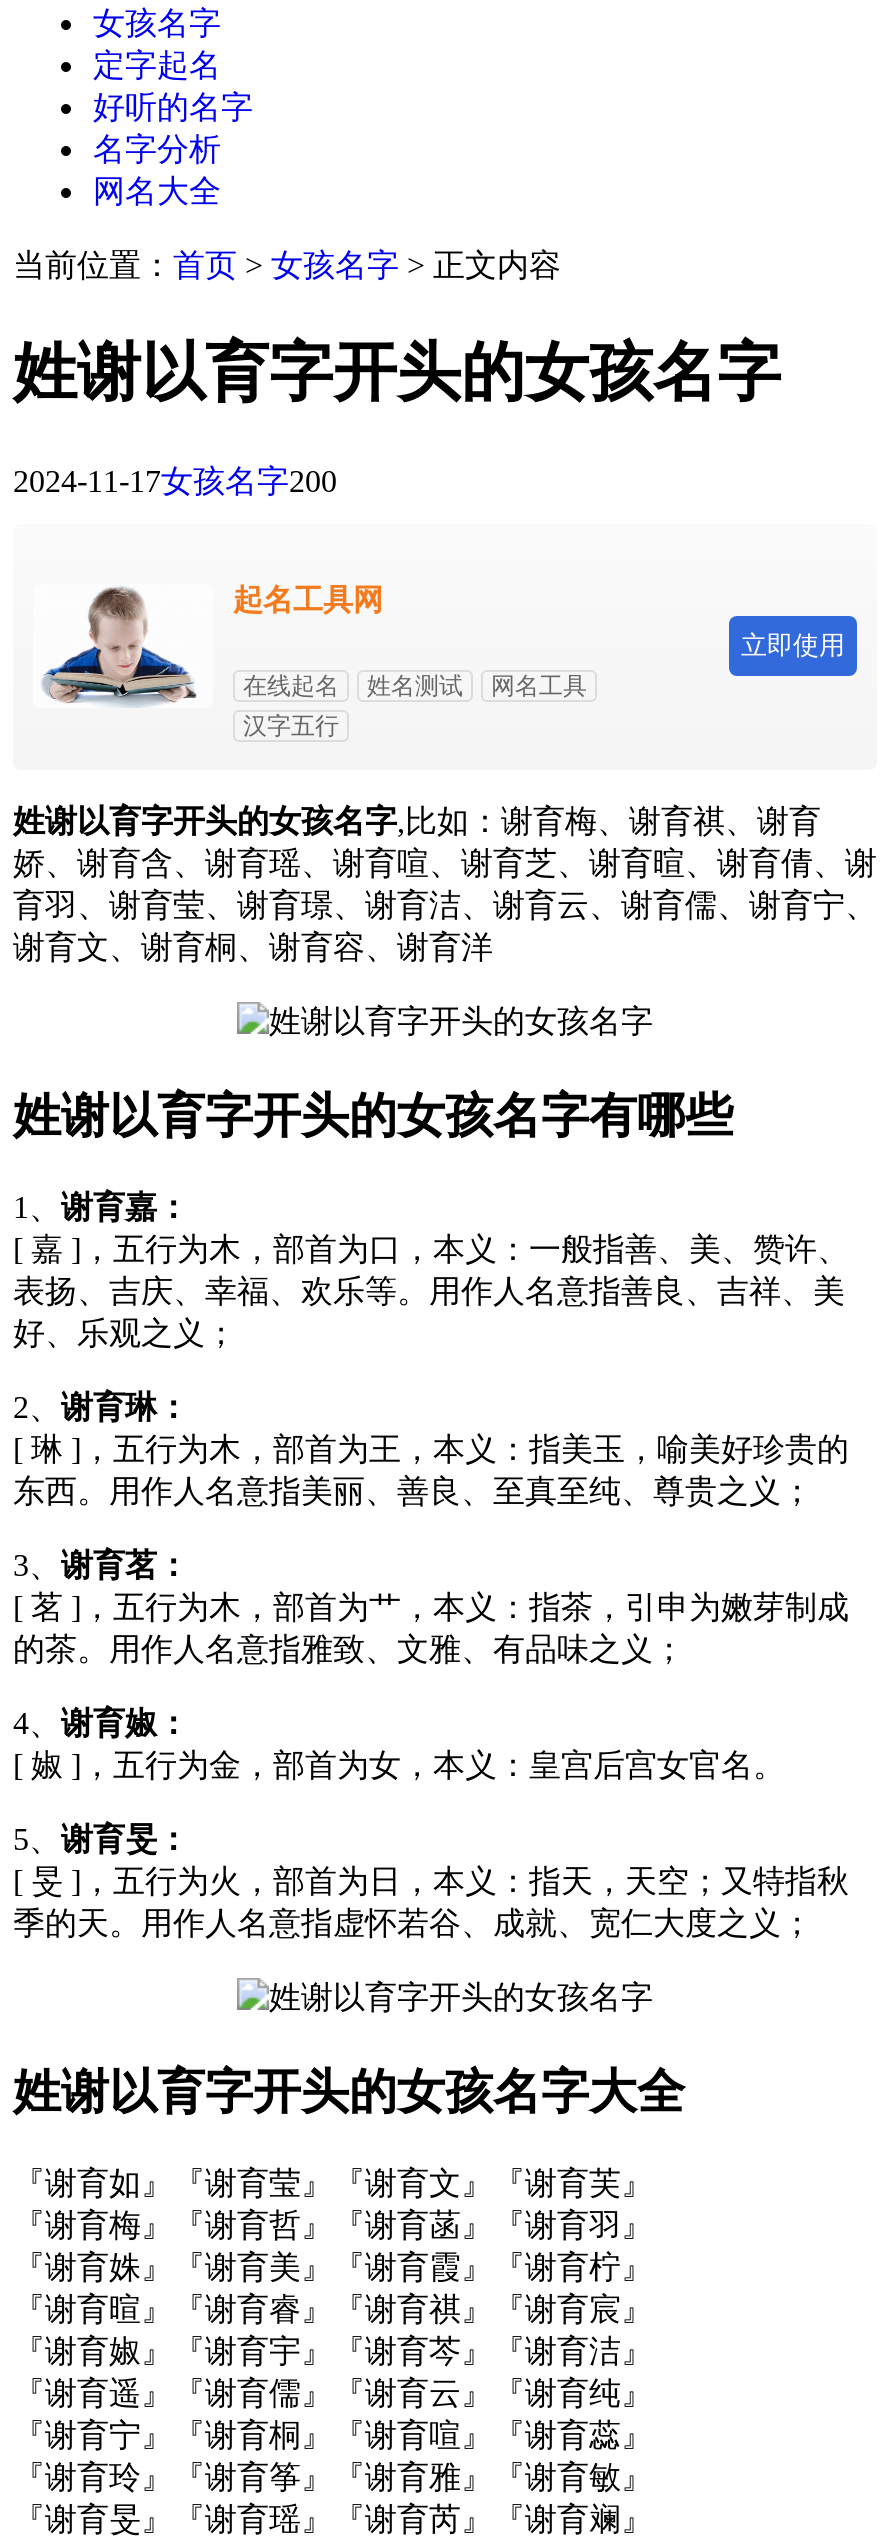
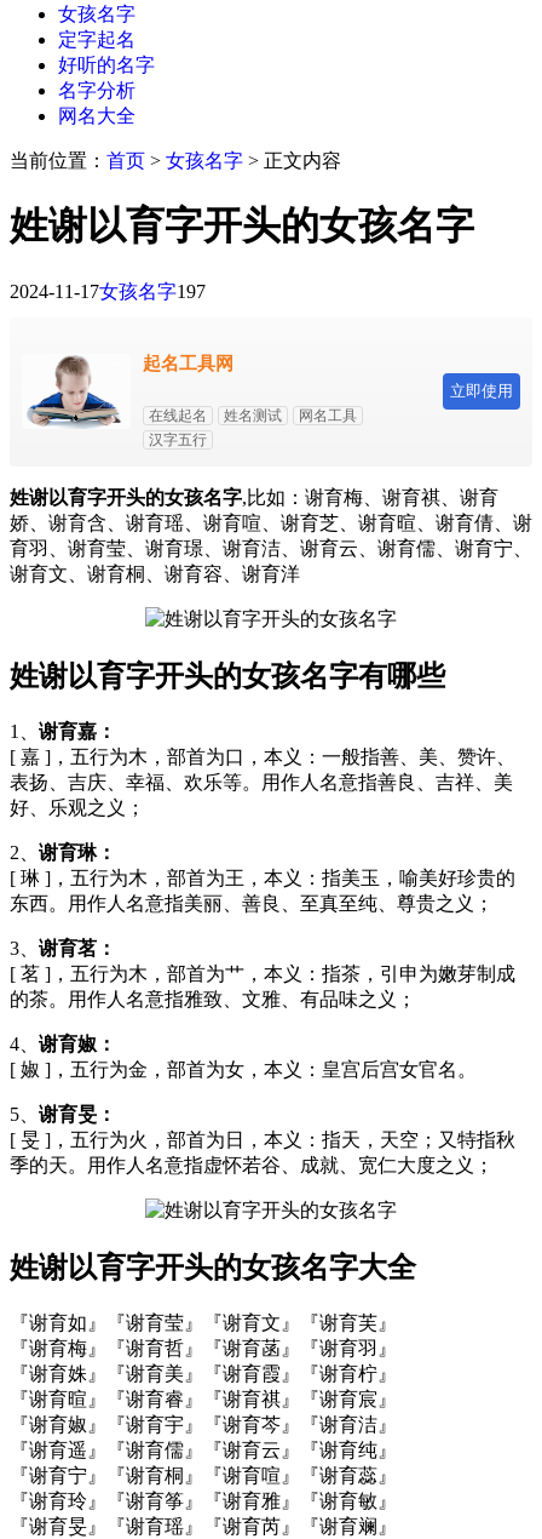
[13,464,337,498] 2024-11-17女孩名字200 -> [10,281,206,302] 2024-11-17女孩名字197

